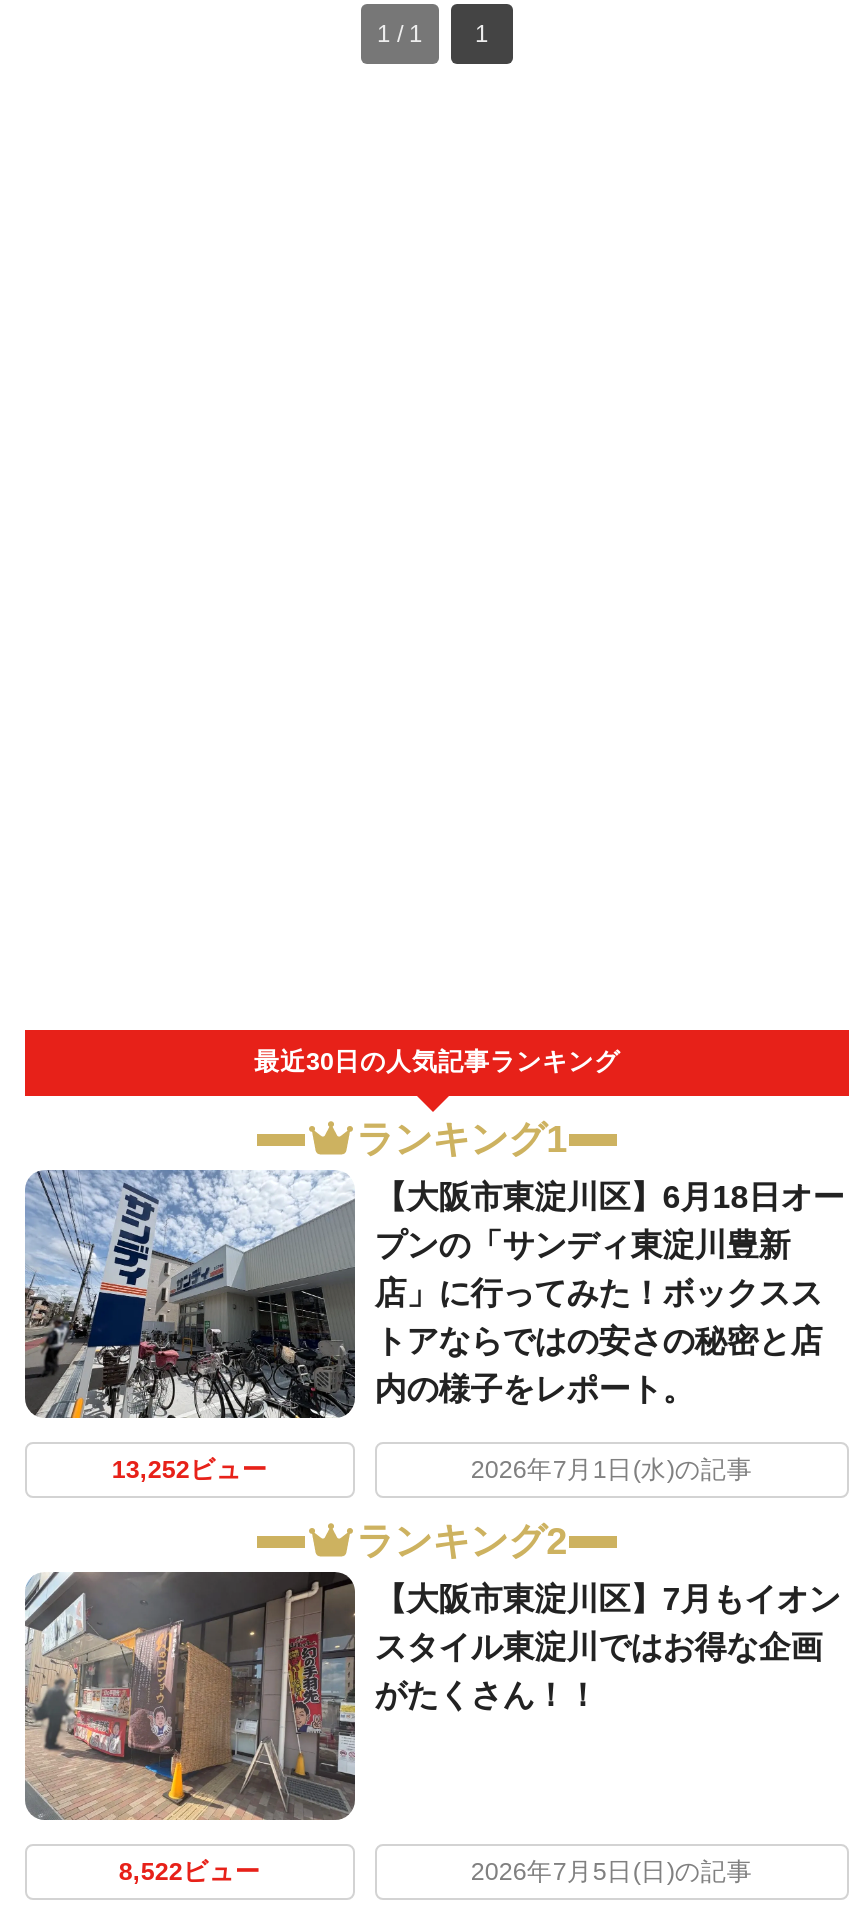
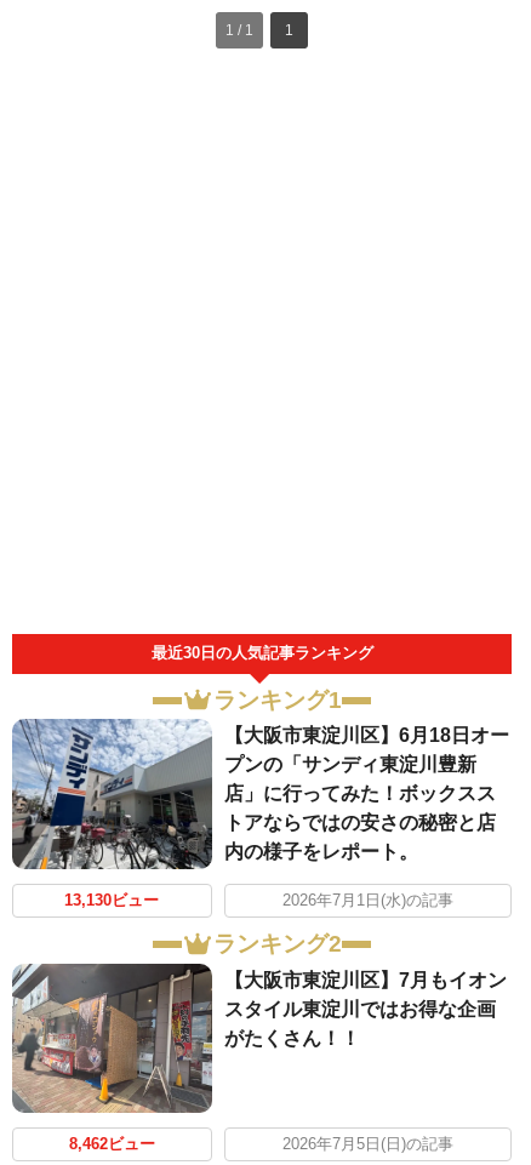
[112,1456,268,1484] 13,252ビュー -> [65,892,159,909] 13,130ビュー
[119,1858,261,1886] 8,522ビュー -> [69,1136,155,1153] 8,462ビュー

